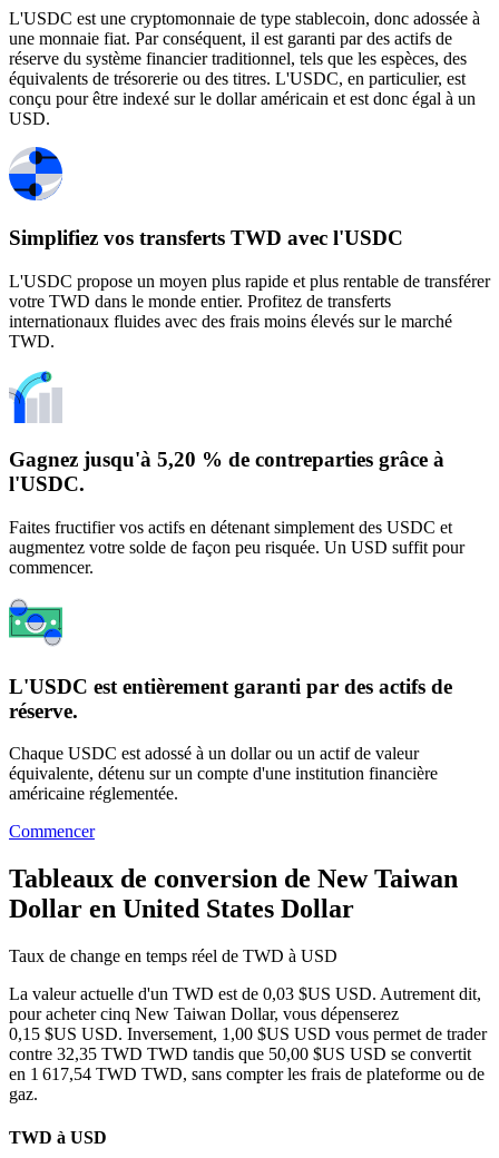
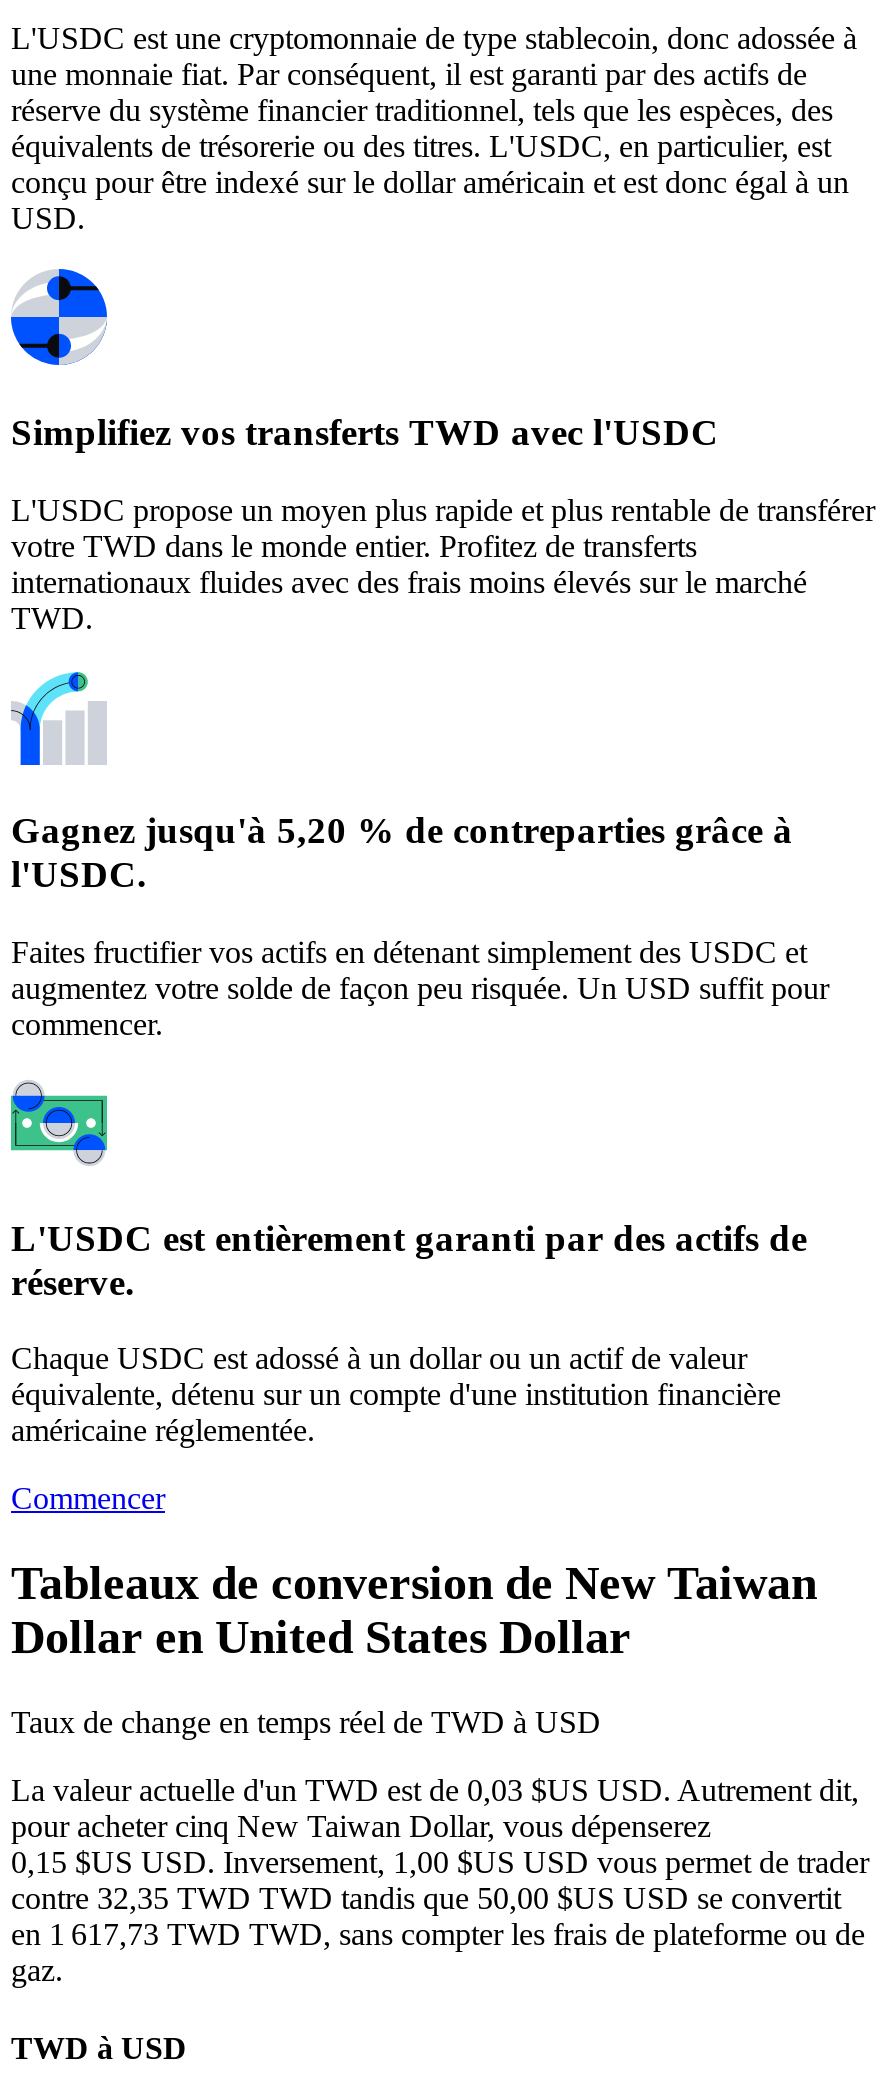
[9,1065,485,1084] en 1 617,54 TWD TWD, sans compter les frais de plateforme ou de -> [11,1917,865,1951] en 1 617,73 TWD TWD, sans compter les frais de plateforme ou de

